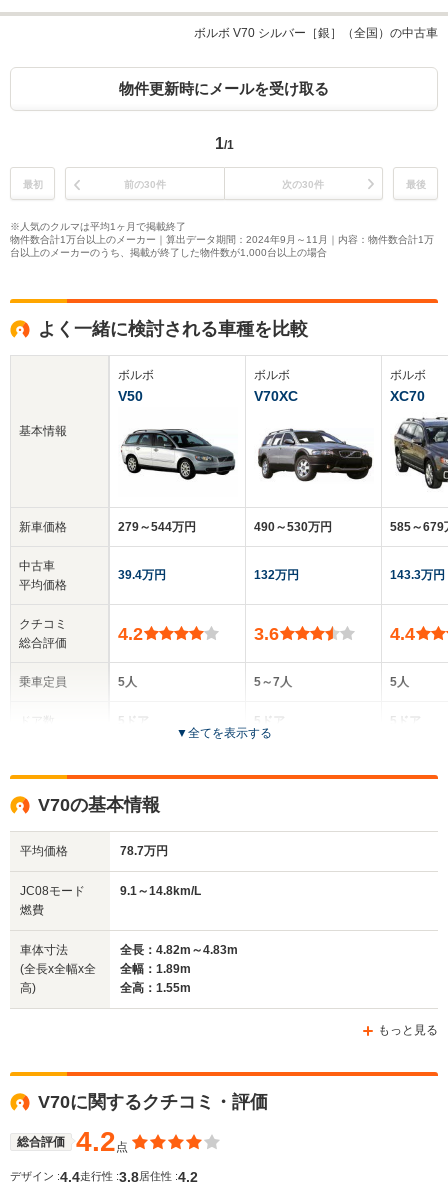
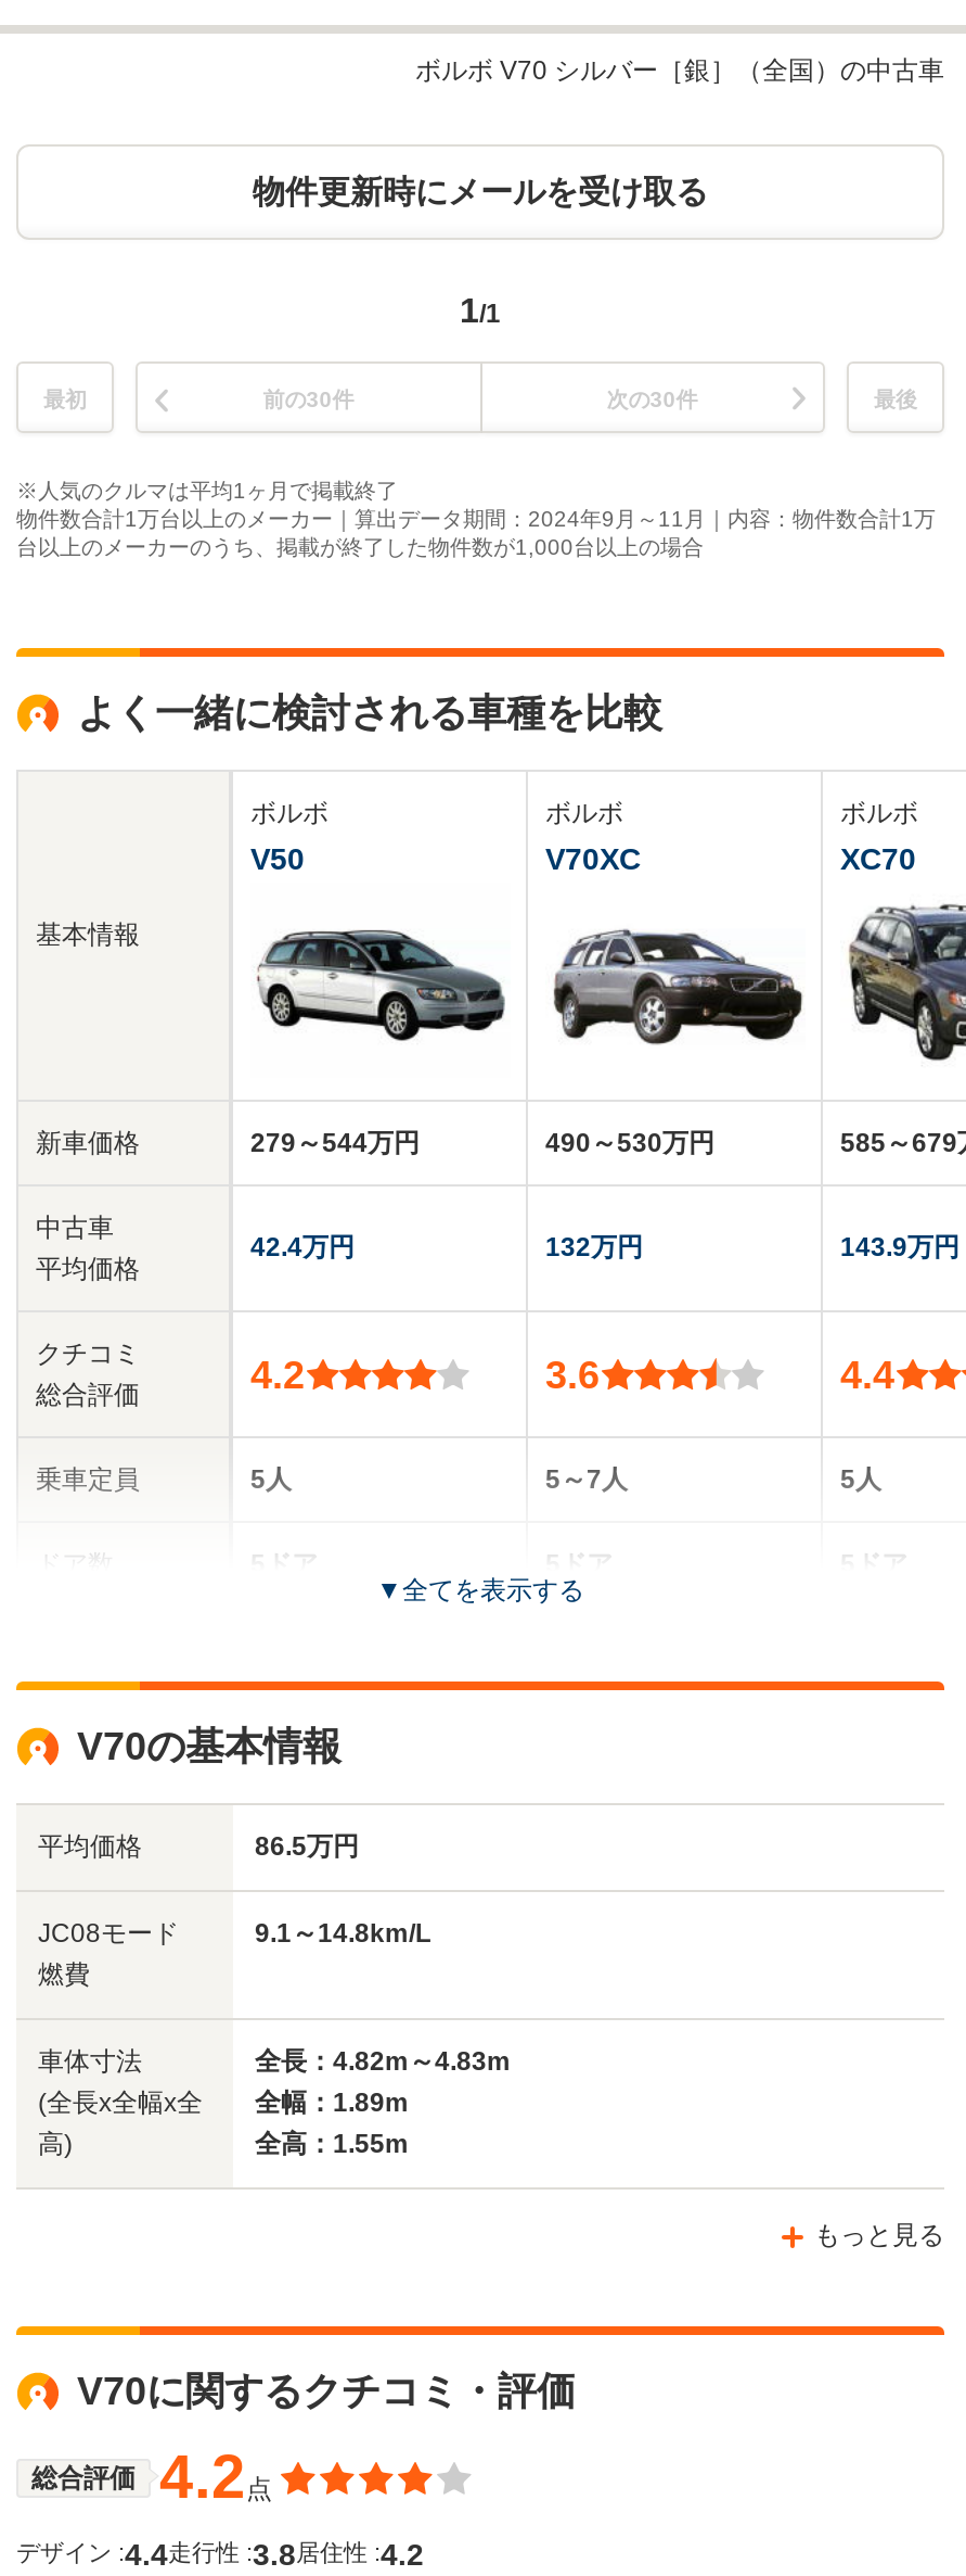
[118,568,166,582] 39.4万円 -> [250,1233,355,1264] 42.4万円
[390,568,445,582] 143.3万円 -> [840,1233,959,1264] 143.9万円
[120,844,168,858] 78.7万円 -> [255,1832,359,1863] 86.5万円

